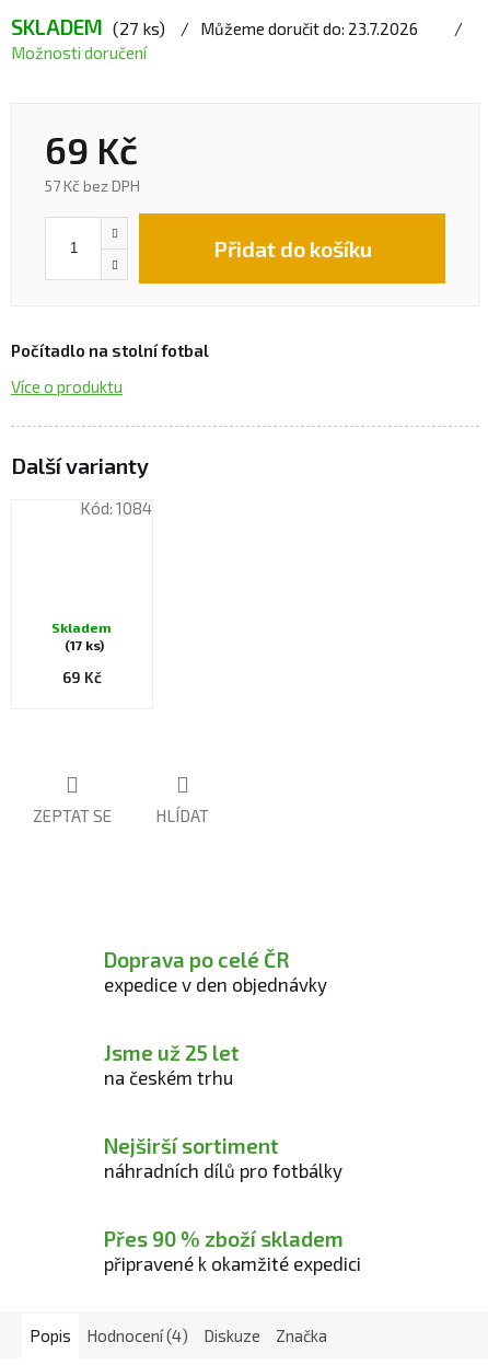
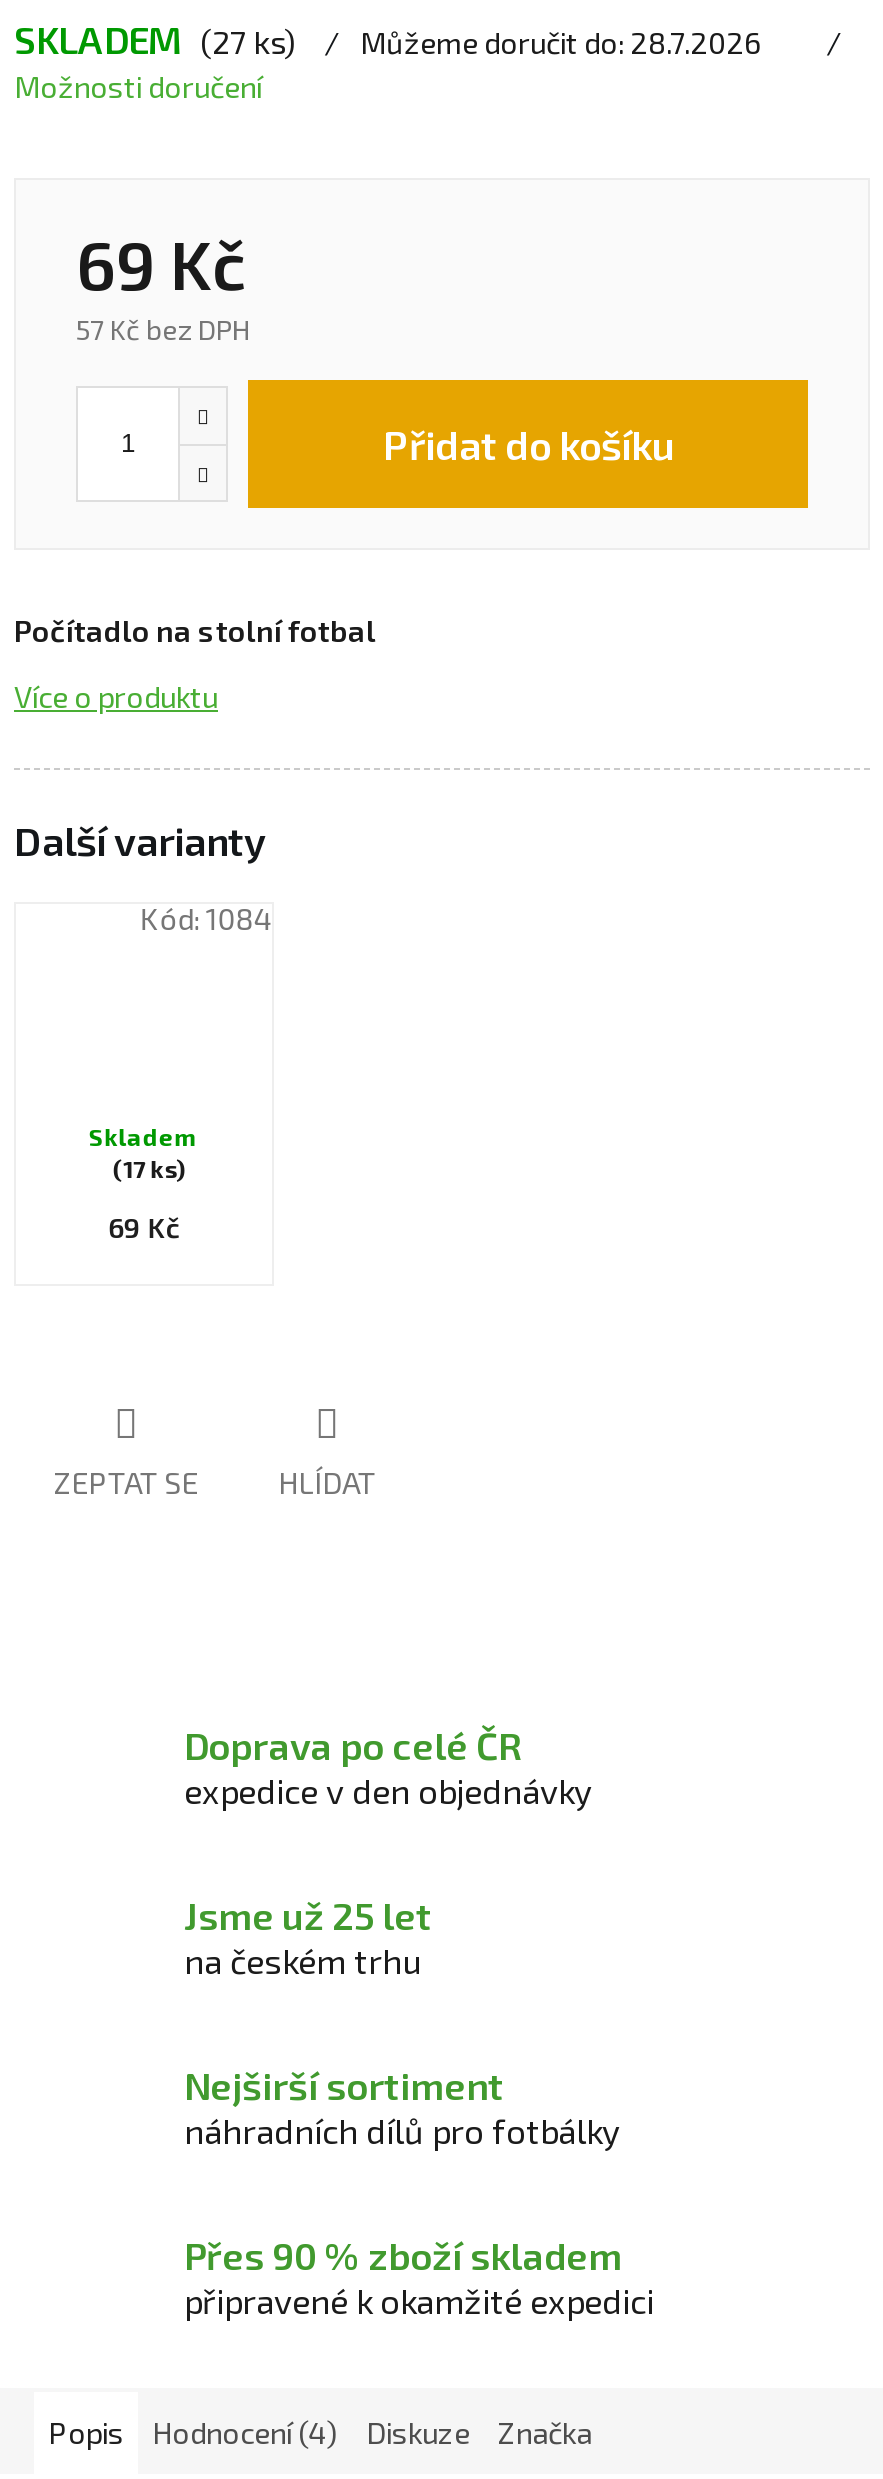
[200,18,421,38] Můžeme doručit do: 23.7.2026 -> [360,24,766,60] Můžeme doručit do: 28.7.2026

